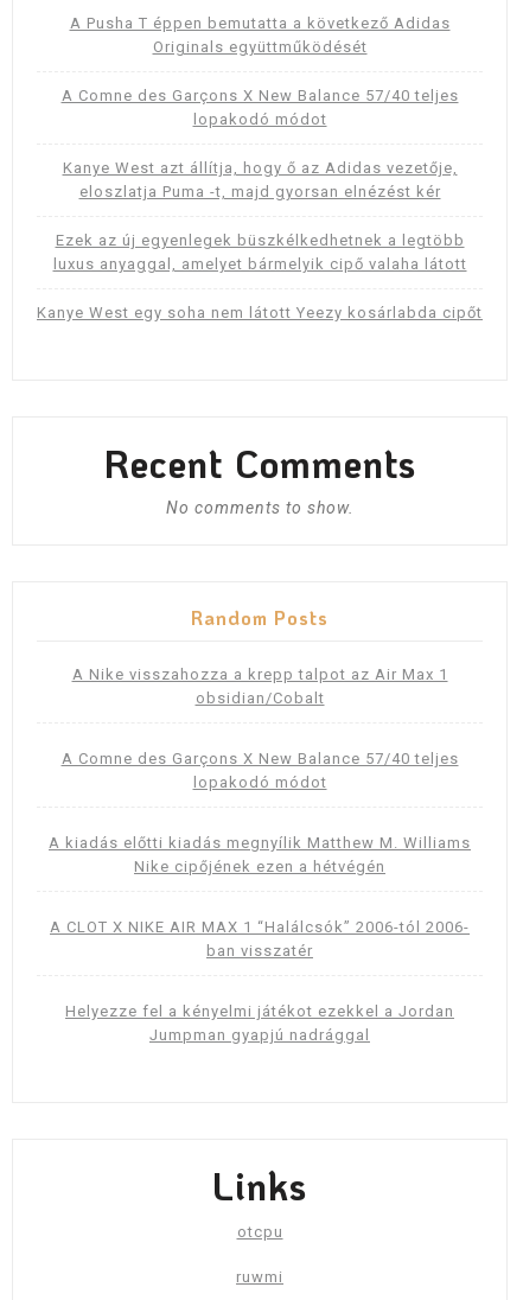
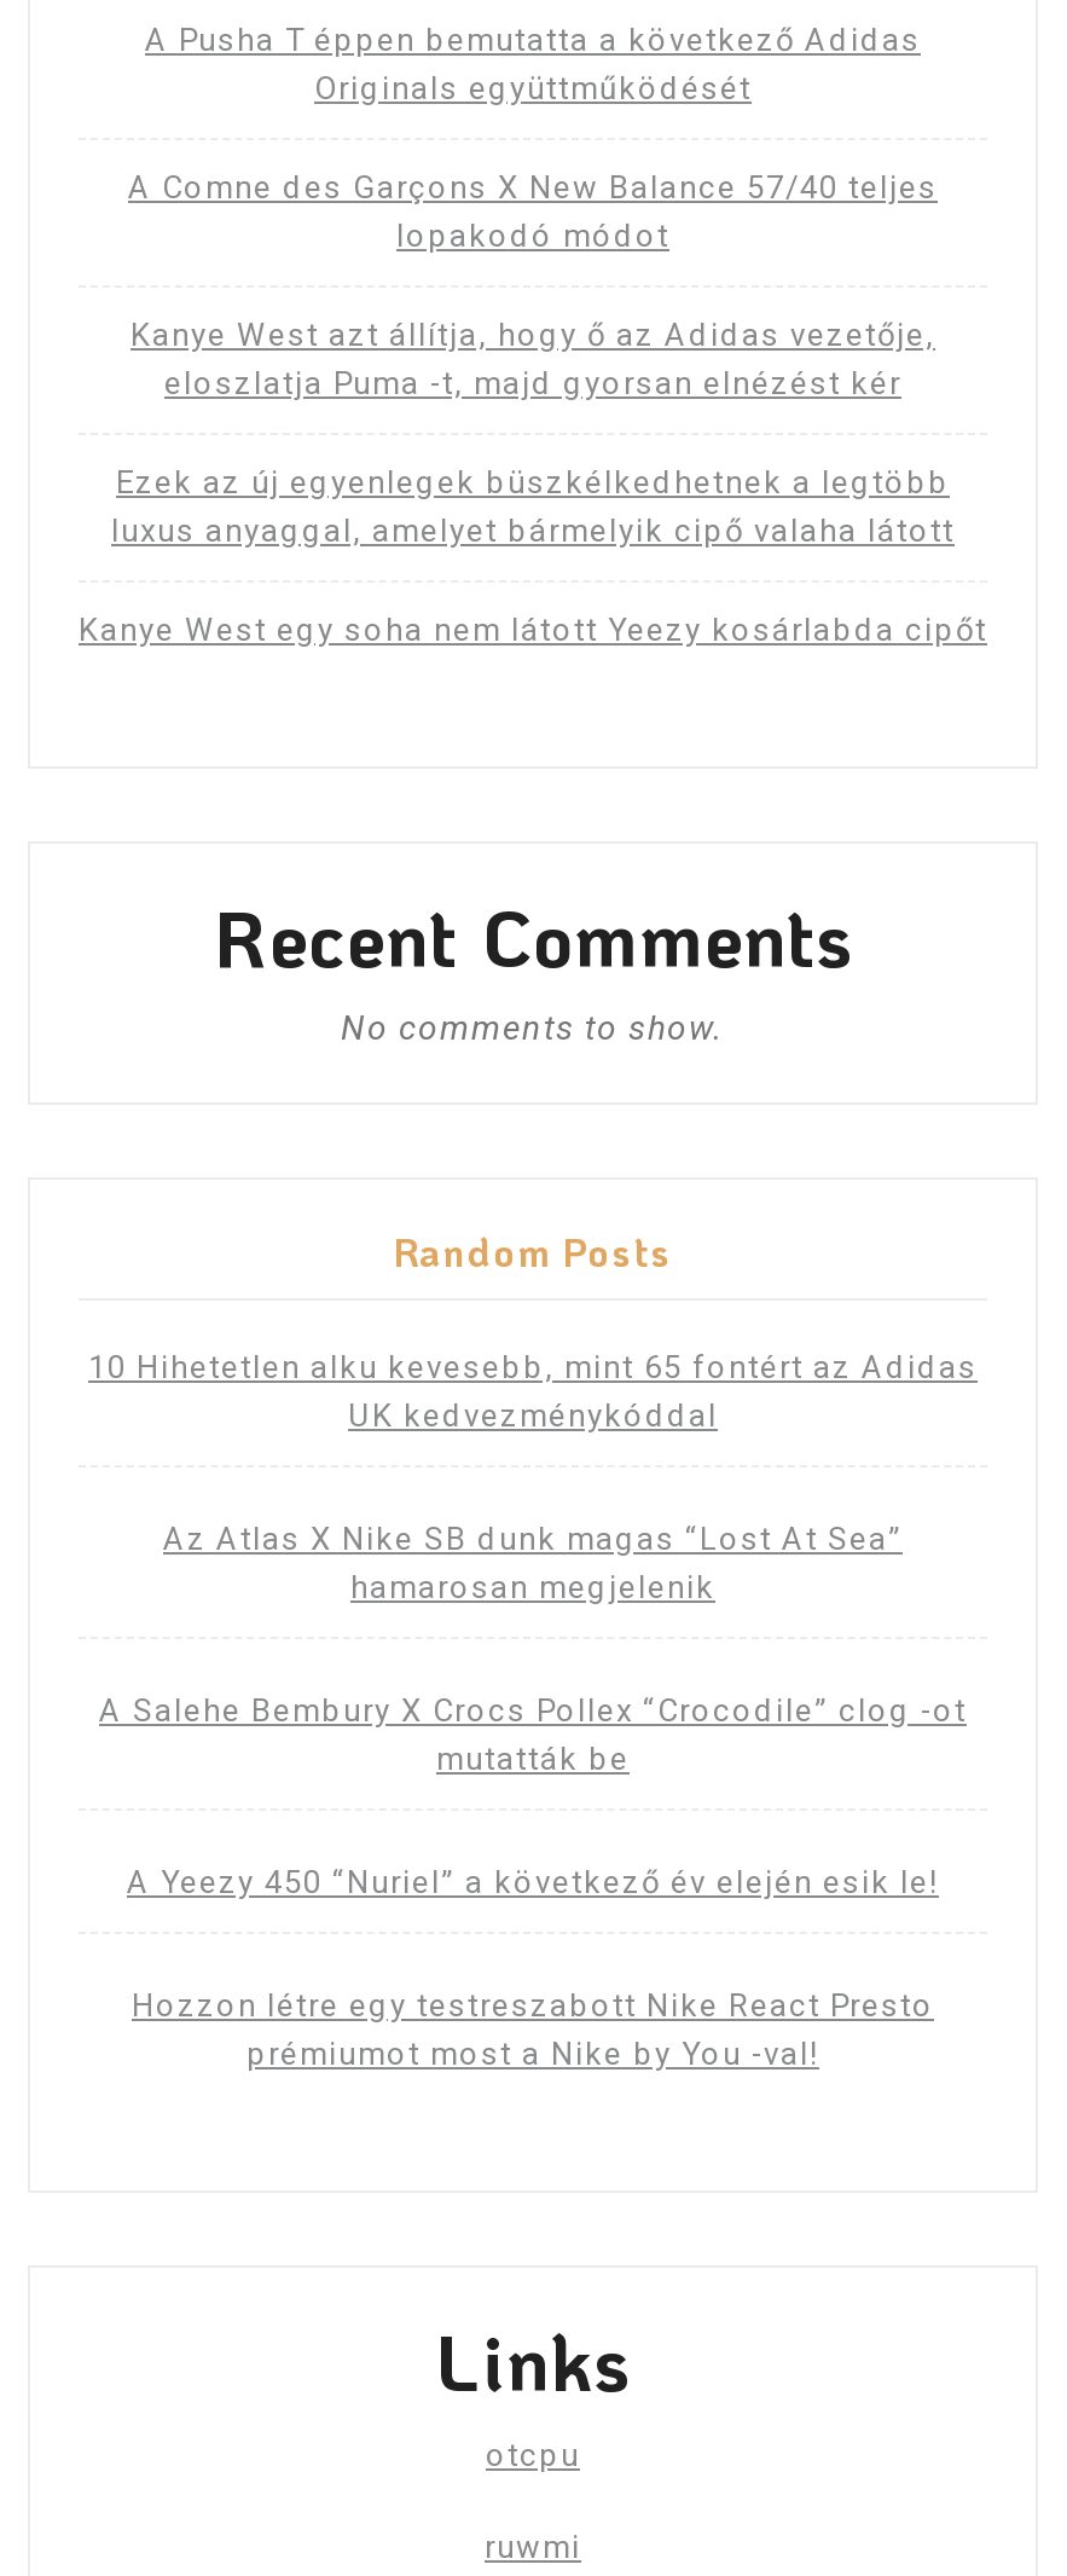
[72,665,448,707] A Nike visszahozza a krepp talpot az Air Max 1 | obsidian/Cobalt -> [88,1349,978,1434] 10 Hihetetlen alku kevesebb, mint 65 fontért az Adidas | UK kedvezménykóddal
[61,750,458,791] A Comne des Garçons X New Balance 57/40 teljes | lopakodó módot -> [163,1521,903,1605] Az Atlas X Nike SB dunk magas “Lost At Sea” | hamarosan megjelenik
[49,834,471,875] A kiadás előtti kiadás megnyílik Matthew M. Williams | Nike cipőjének ezen a hétvégén -> [99,1692,967,1777] A Salehe Bembury X Crocs Pollex “Crocodile” clog -ot | mutatták be
[50,918,470,960] A CLOT X NIKE AIR MAX 1 “Halálcsók” 2006-tól 2006- | ban visszatér -> [127,1864,939,1900] A Yeezy 450 “Nuriel” a következő év elején esik le!
[65,1002,454,1044] Helyezze fel a kényelmi játékot ezekkel a Jordan | Jumpman gyapjú nadrággal -> [132,1987,934,2072] Hozzon létre egy testreszabott Nike React Presto | prémiumot most a Nike by You -val!

